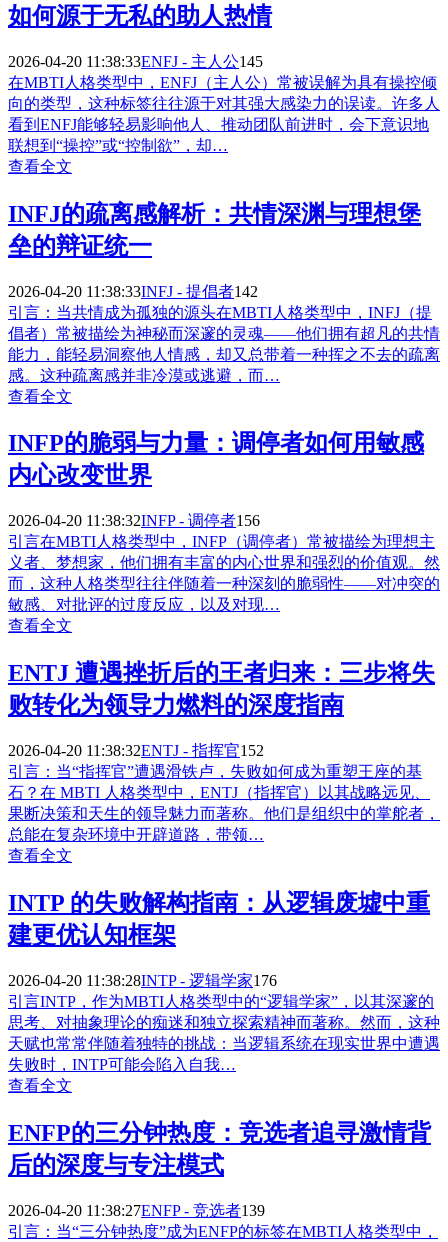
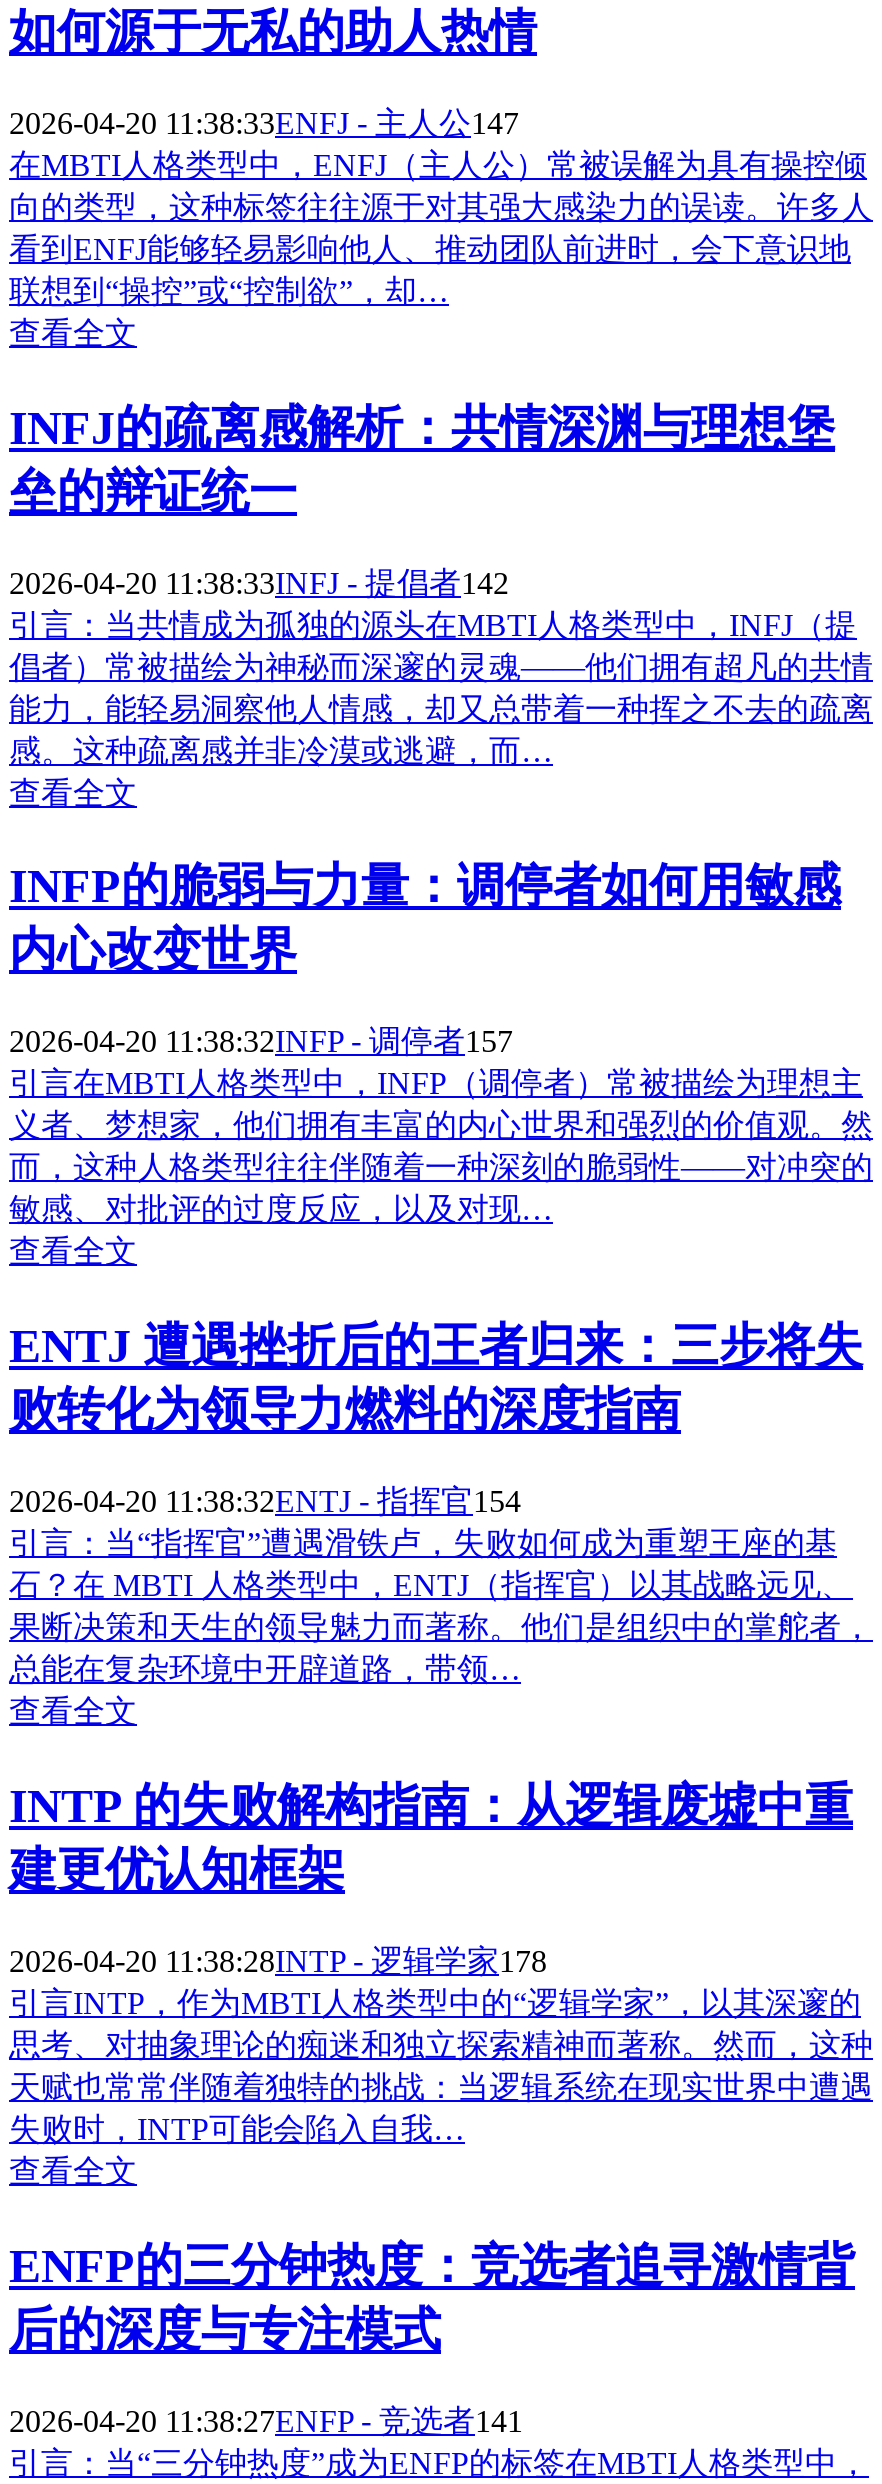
[8,53,263,70] 2026-04-20 11:38:33ENFJ - 主人公145 -> [9,105,519,139] 2026-04-20 11:38:33ENFJ - 主人公147
[8,512,260,529] 2026-04-20 11:38:32INFP - 调停者156 -> [9,1025,513,1059] 2026-04-20 11:38:32INFP - 调停者157
[8,742,264,759] 2026-04-20 11:38:32ENTJ - 指挥官152 -> [9,1484,521,1518] 2026-04-20 11:38:32ENTJ - 指挥官154
[8,972,277,989] 2026-04-20 11:38:28INTP - 逻辑学家176 -> [9,1944,547,1978] 2026-04-20 11:38:28INTP - 逻辑学家178
[8,1202,265,1219] 2026-04-20 11:38:27ENFP - 竞选者139 -> [9,2404,523,2438] 2026-04-20 11:38:27ENFP - 竞选者141

